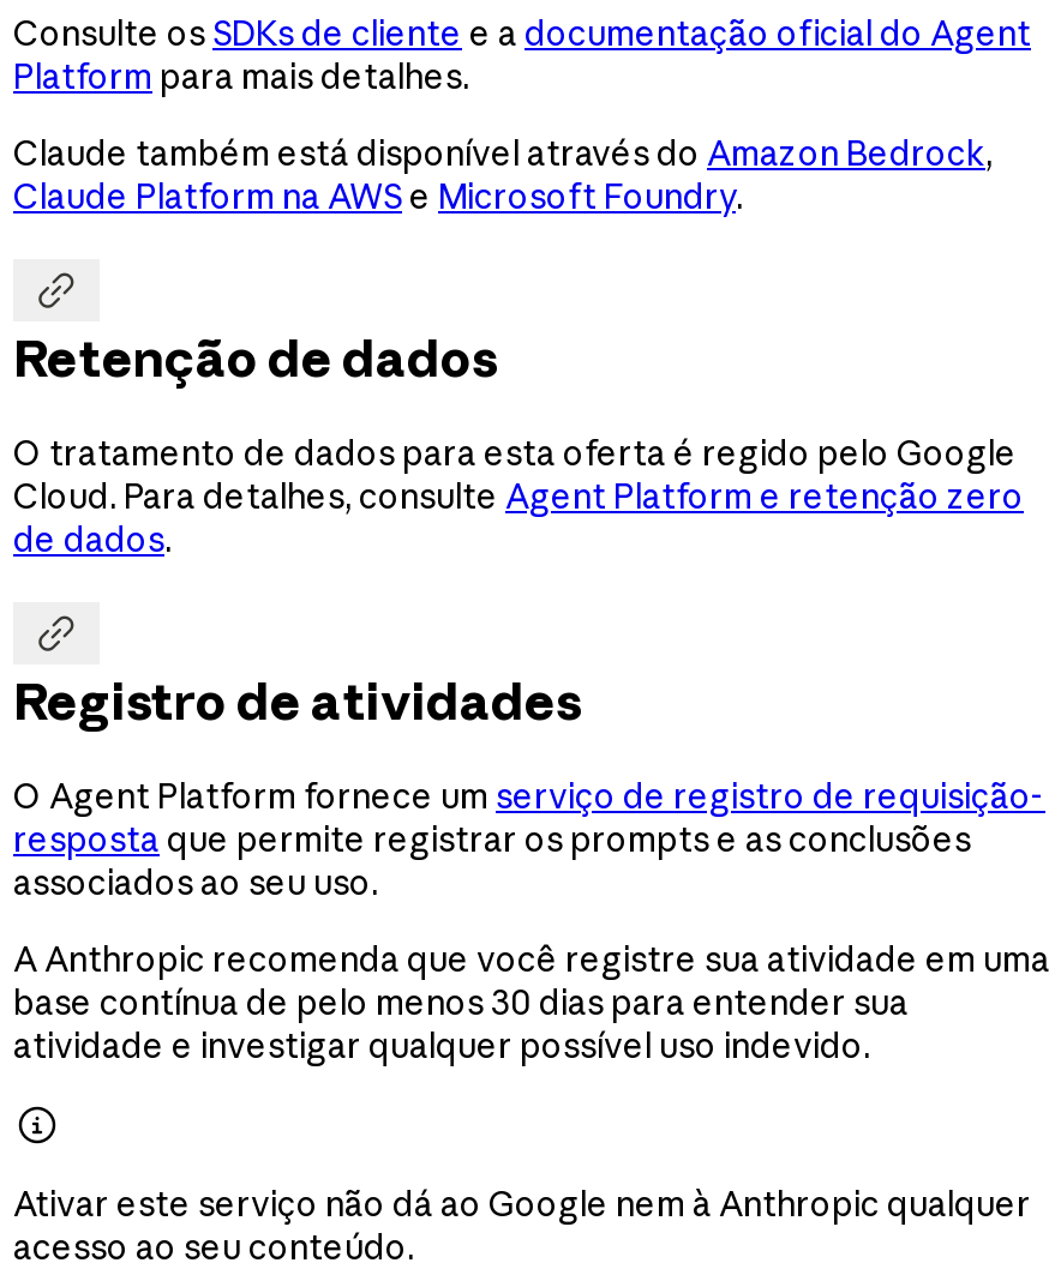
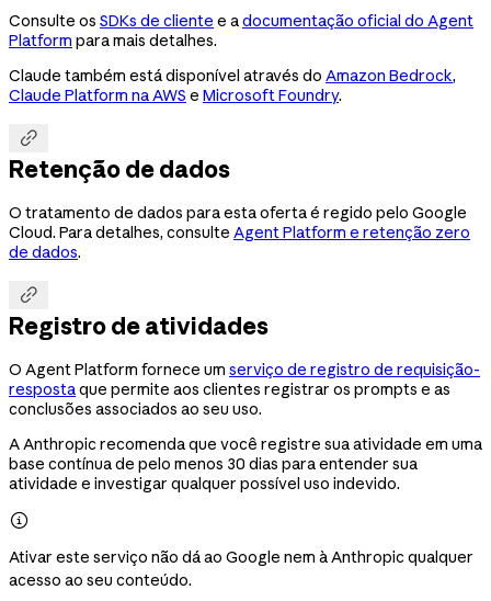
[13,817,971,903] resposta que permite registrar os prompts e as conclusões | associados ao seu uso. -> [9,379,450,419] resposta que permite aos clientes registrar os prompts e as | conclusões associados ao seu uso.

